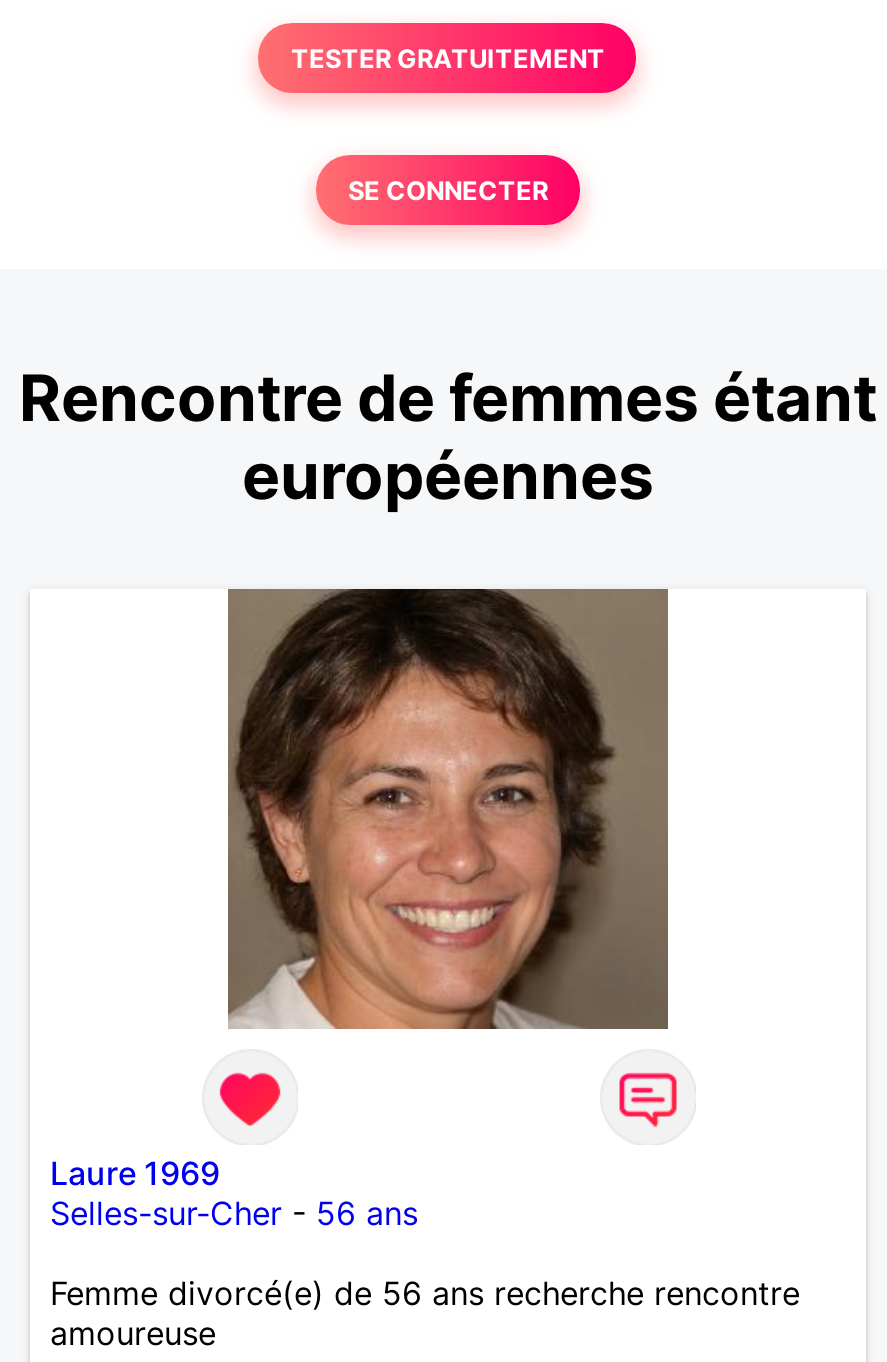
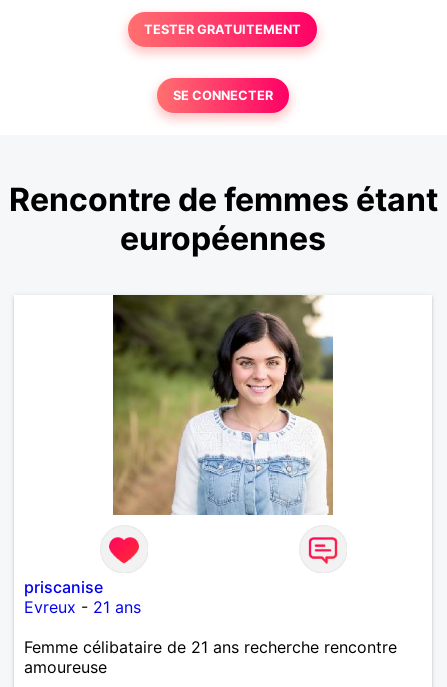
[226,587,670,1031] [image] -> [112,295,334,515] [image]
[50,1153,418,1233] Laure 1969 | Selles-sur-Cher - 56 ans -> [24,577,141,617] priscanise | Evreux - 21 ans
[50,1273,800,1313] Femme divorcé(e) de 56 ans recherche rencontre -> [24,637,397,657] Femme célibataire de 21 ans recherche rencontre

